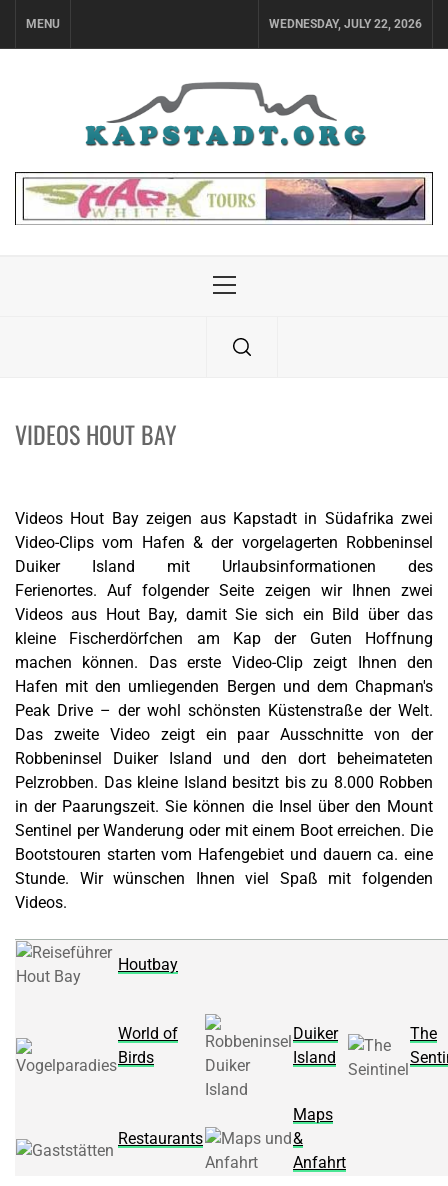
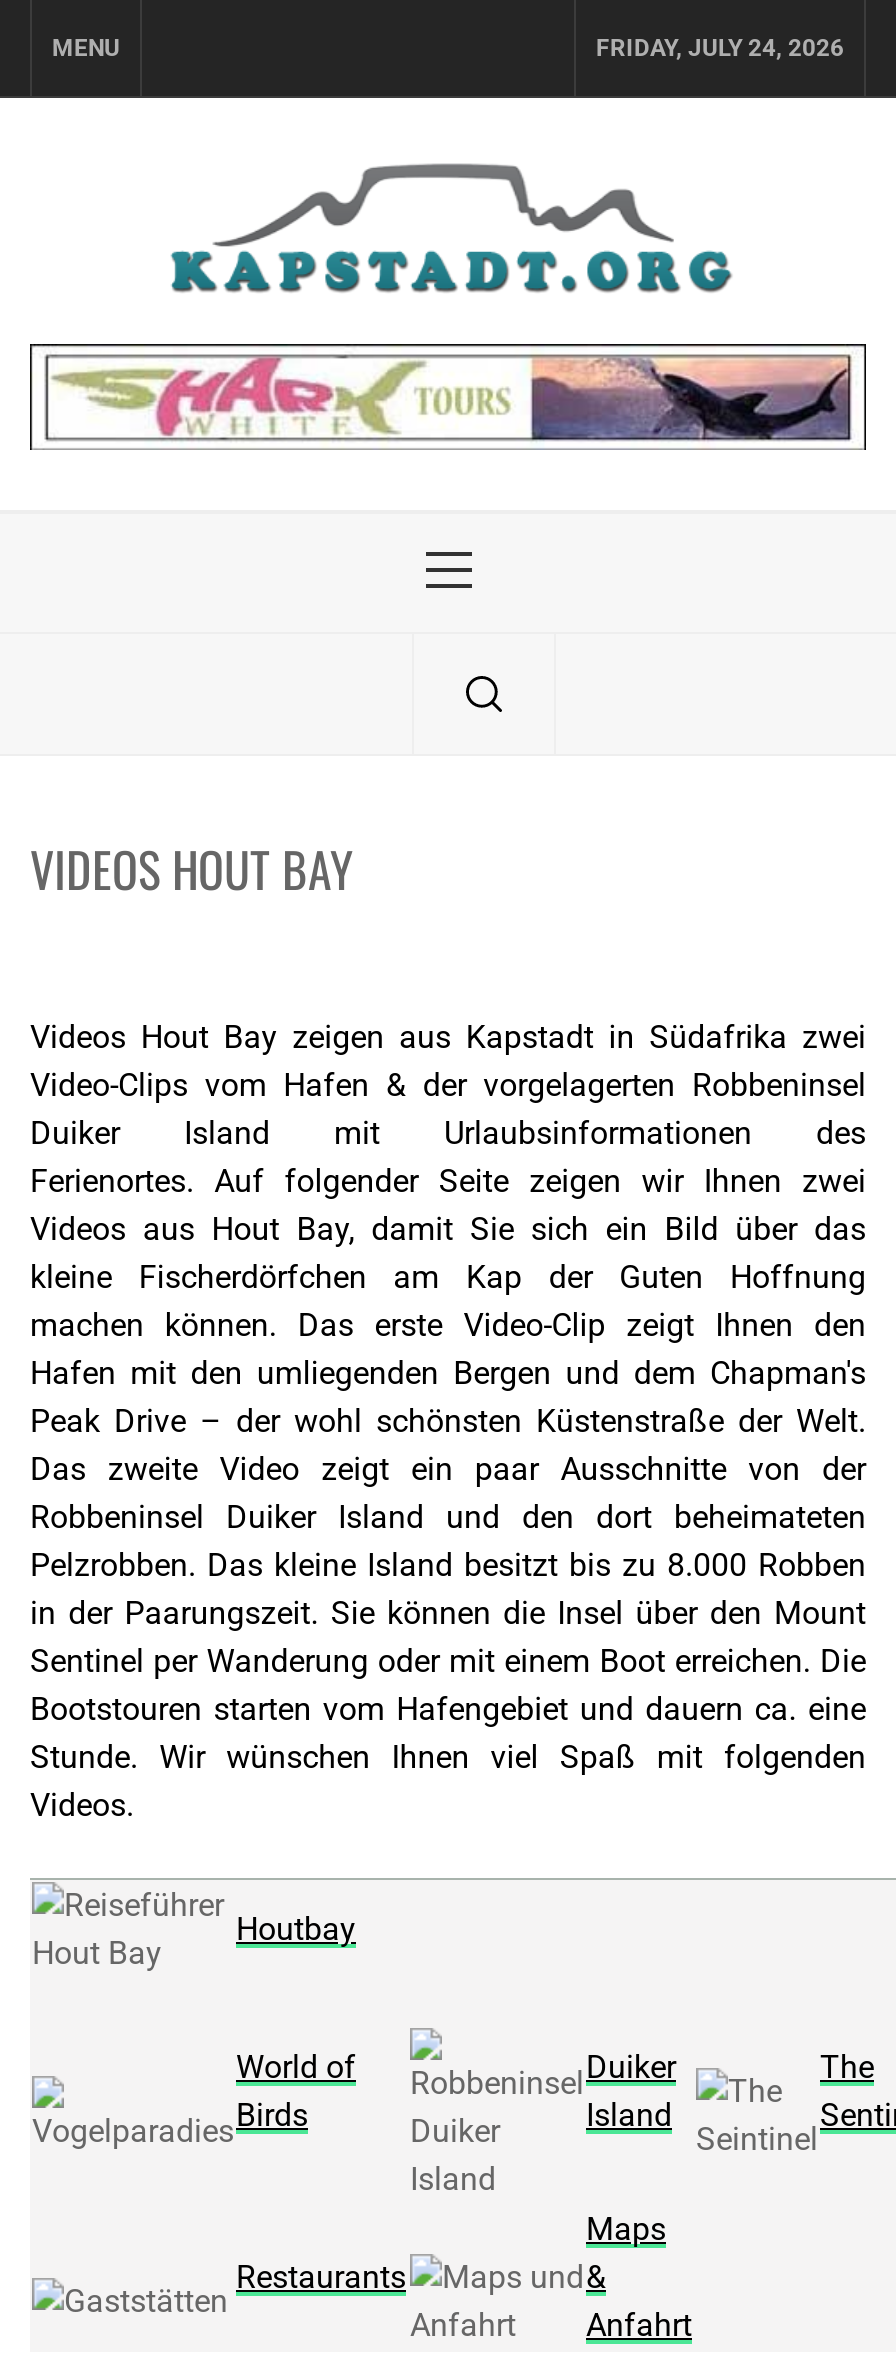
[269,17,422,31] WEDNESDAY, JULY 22, 2026 -> [596,34,844,62] FRIDAY, JULY 24, 2026

